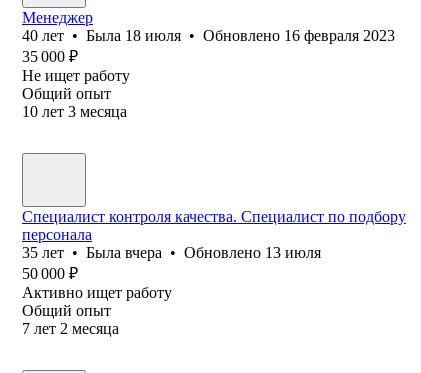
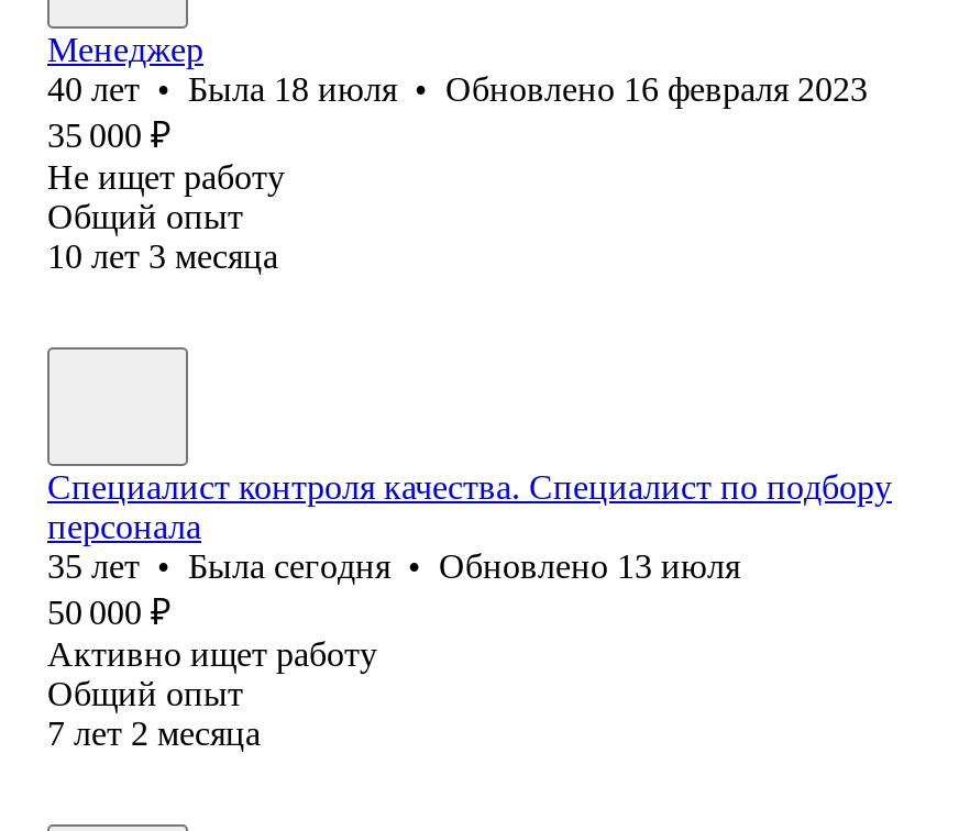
[22,244,321,261] 35 лет • Была вчера • Обновлено 13 июля -> [47,547,740,585] 35 лет • Была сегодня • Обновлено 13 июля

